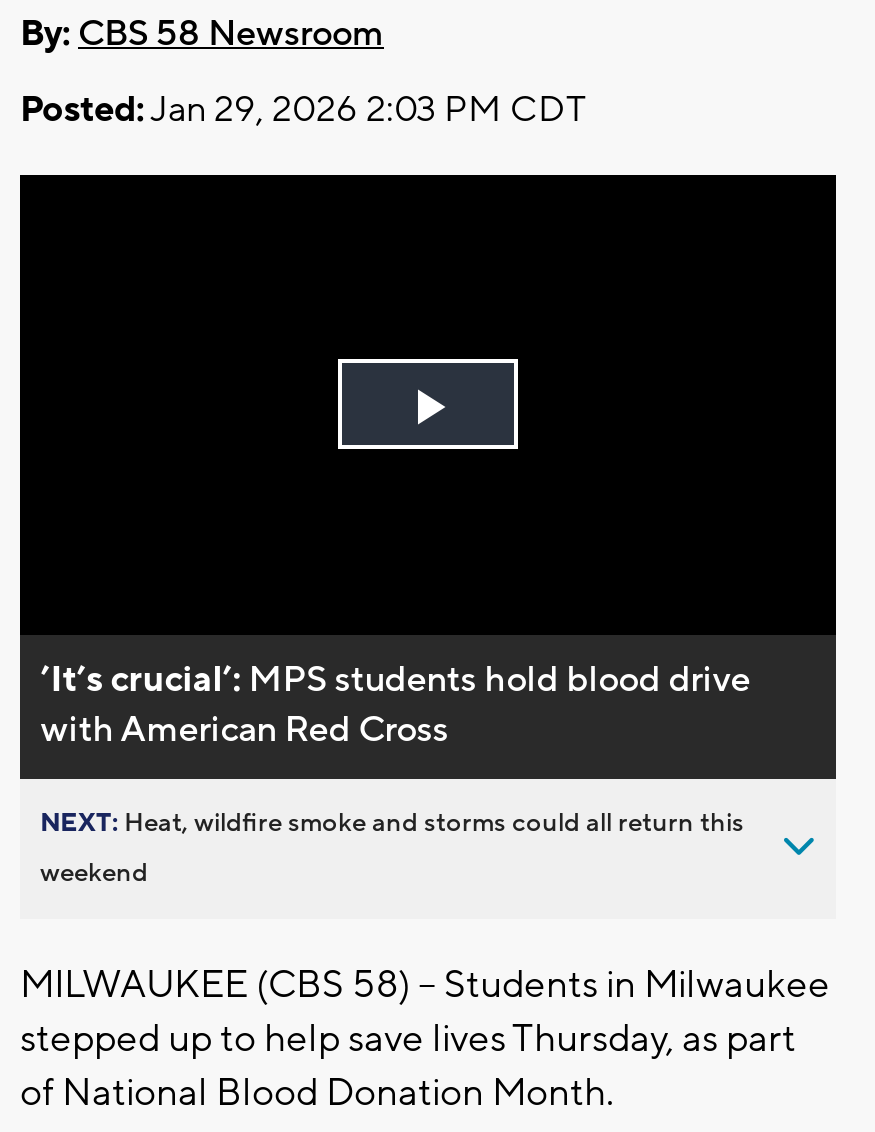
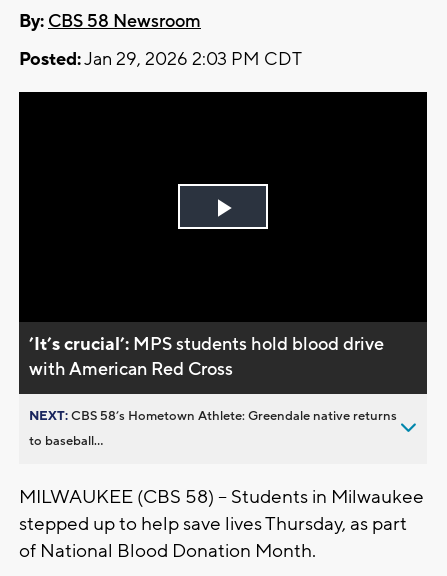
[40,807,744,839] NEXT: Heat, wildfire smoke and storms could all return this -> [29,408,397,424] NEXT: CBS 58’s Hometown Athlete: Greendale native returns
[40,857,148,889] weekend -> [29,433,103,449] to baseball...

